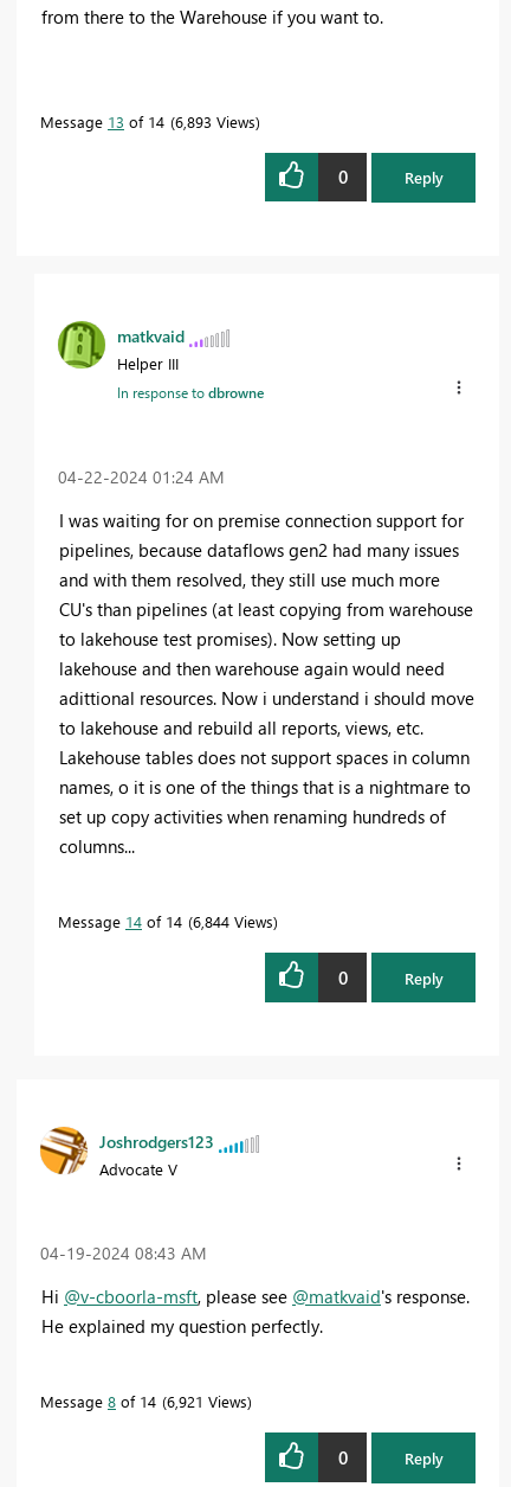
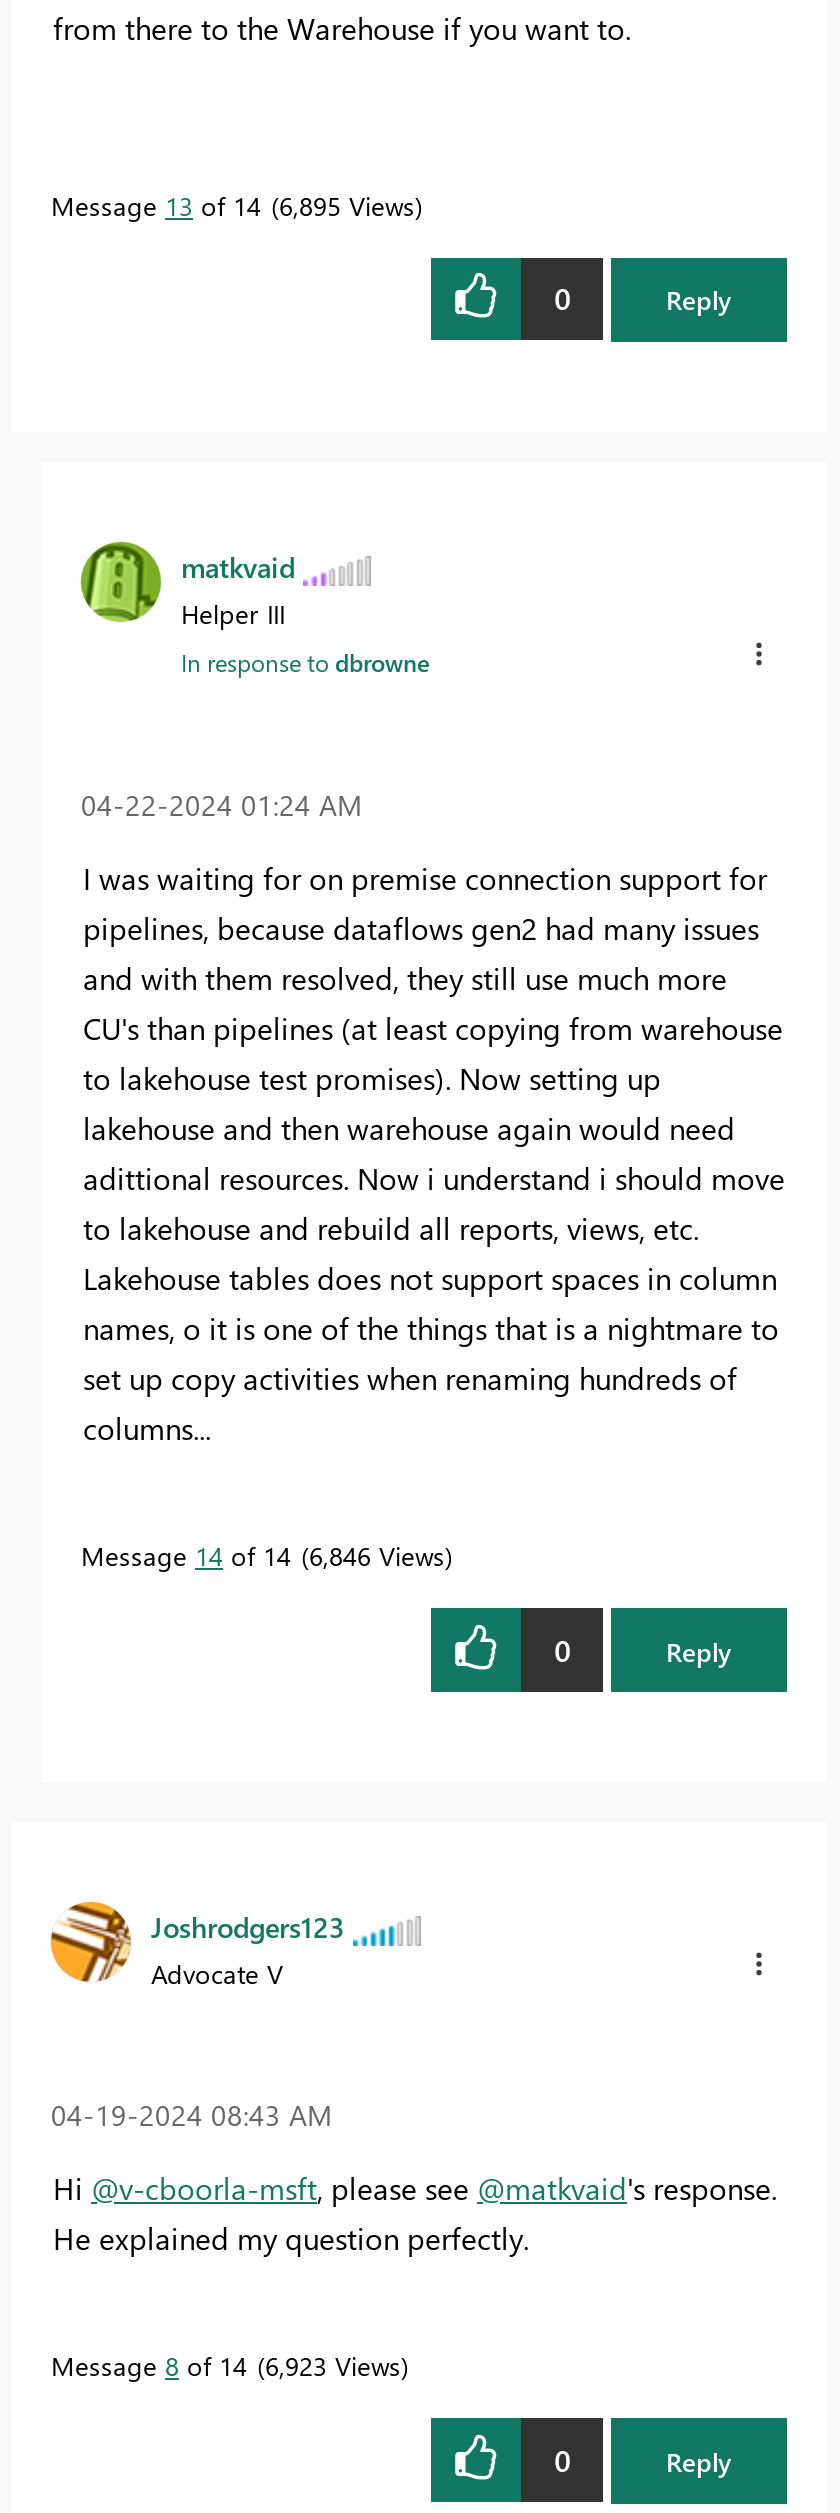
[40,111,256,131] Message 13 of 14 6,893 Views -> [51,187,415,221] Message 13 of 14 6,895 Views
[58,911,273,931] Message 14 of 14 6,844 Views -> [81,1538,445,1572] Message 14 of 14 6,846 Views
[40,1392,247,1412] Message 8 of 14 6,921 Views -> [51,2349,401,2383] Message 8 of 14 6,923 Views

